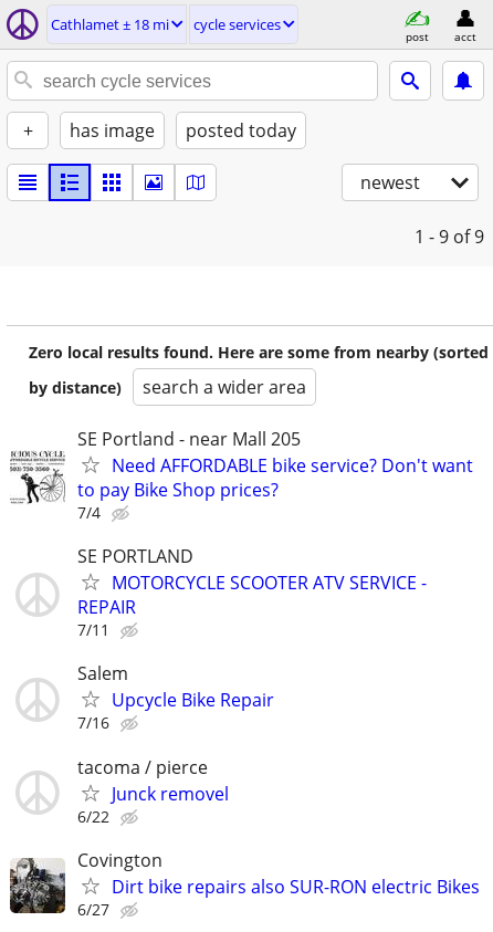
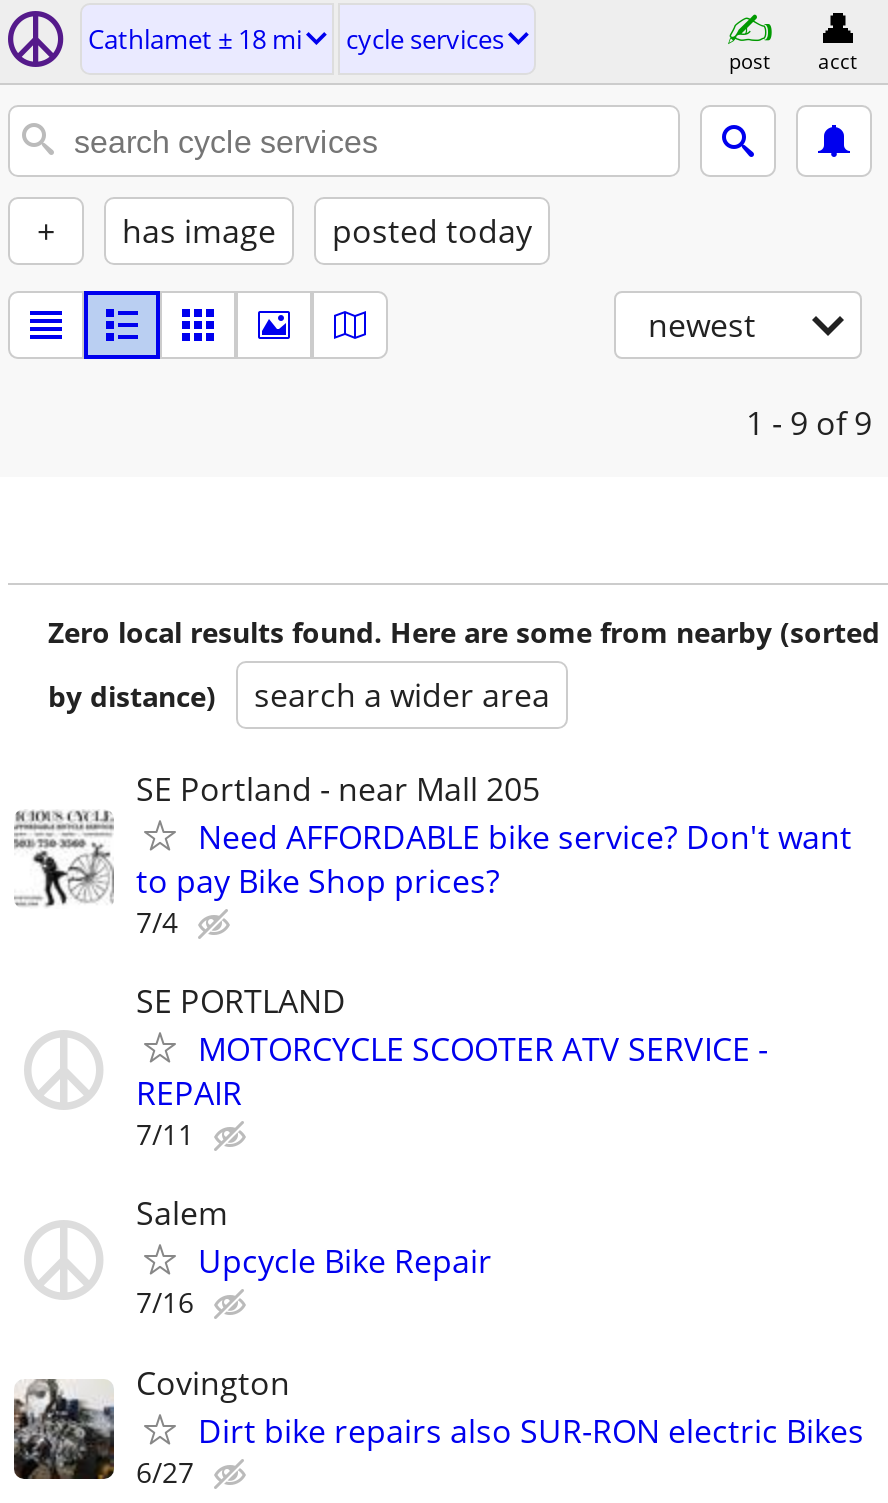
[77,755,229,827] tacoma / pierce | Junck removel | 6/22 -> none

